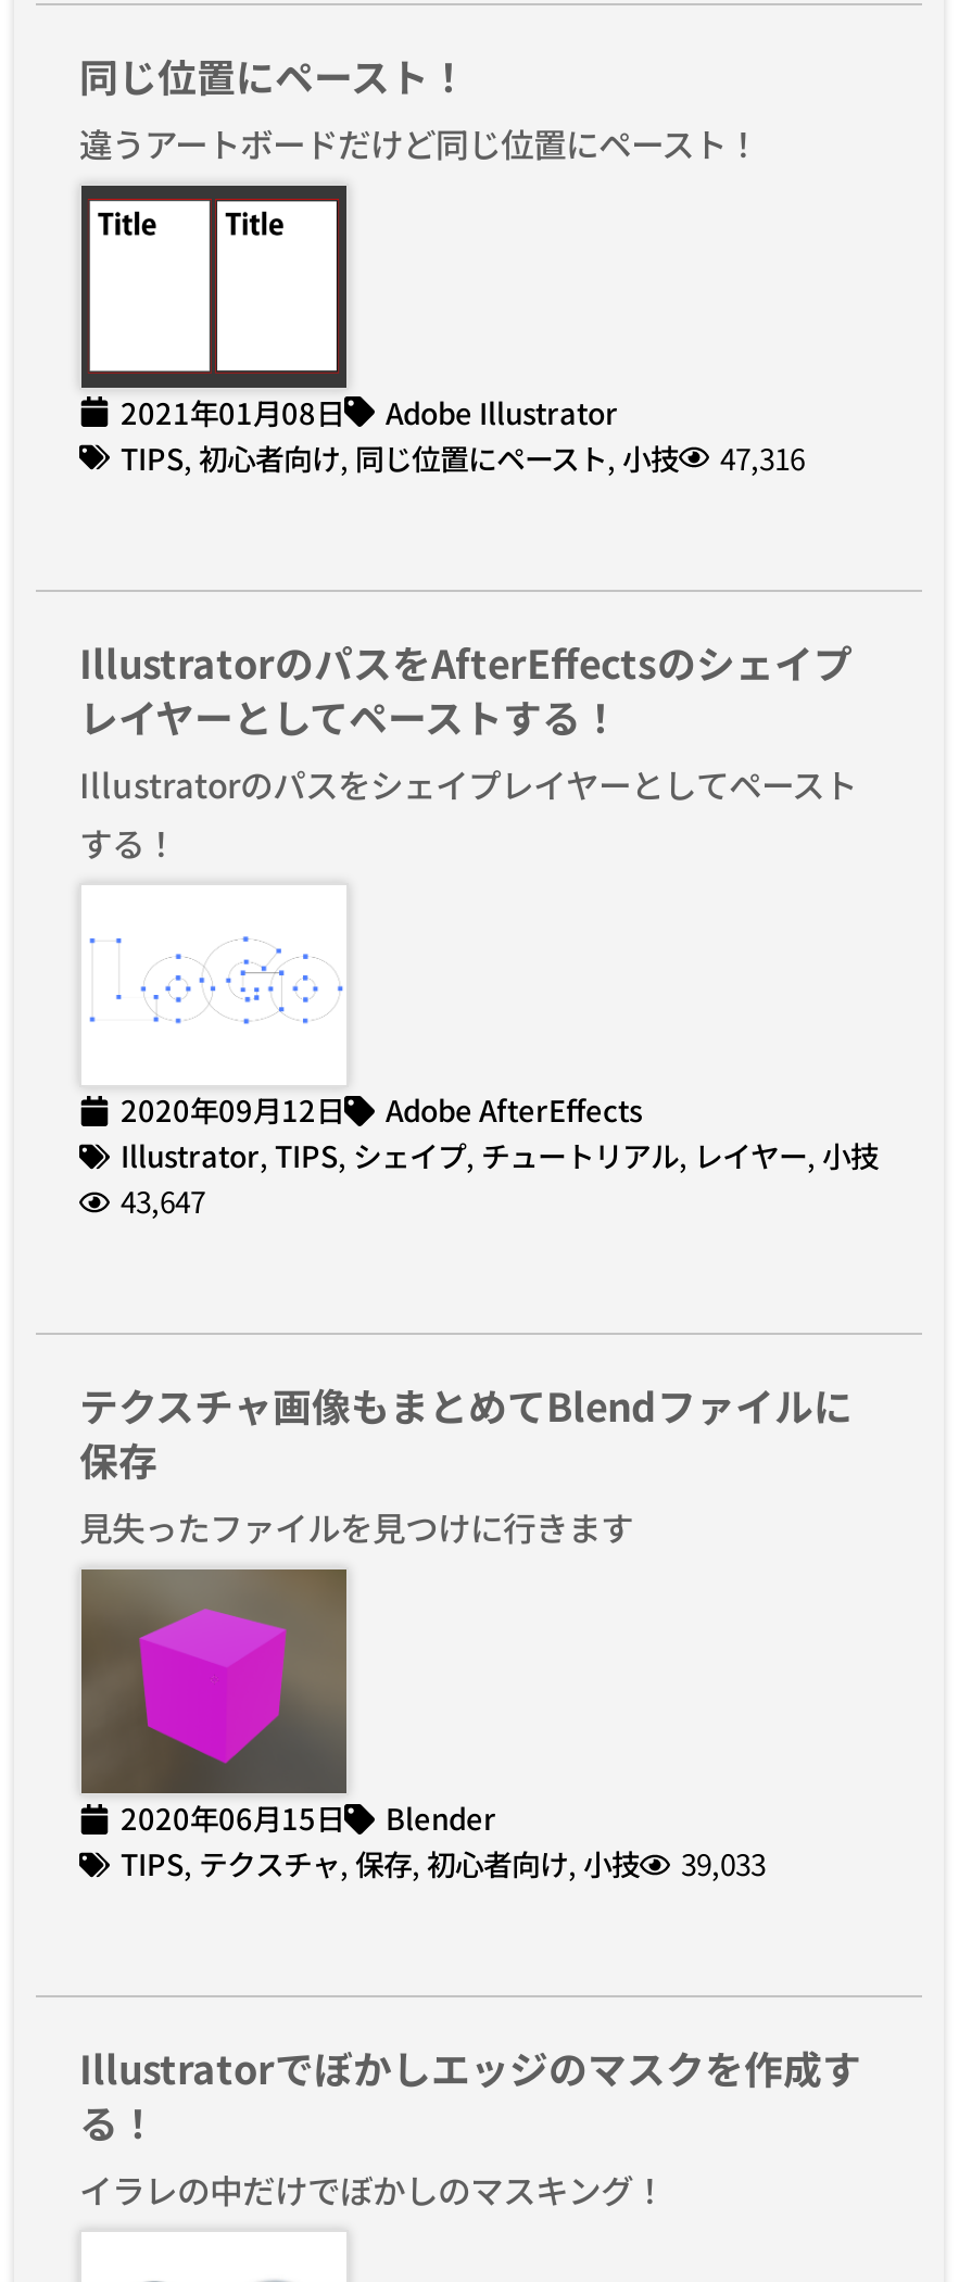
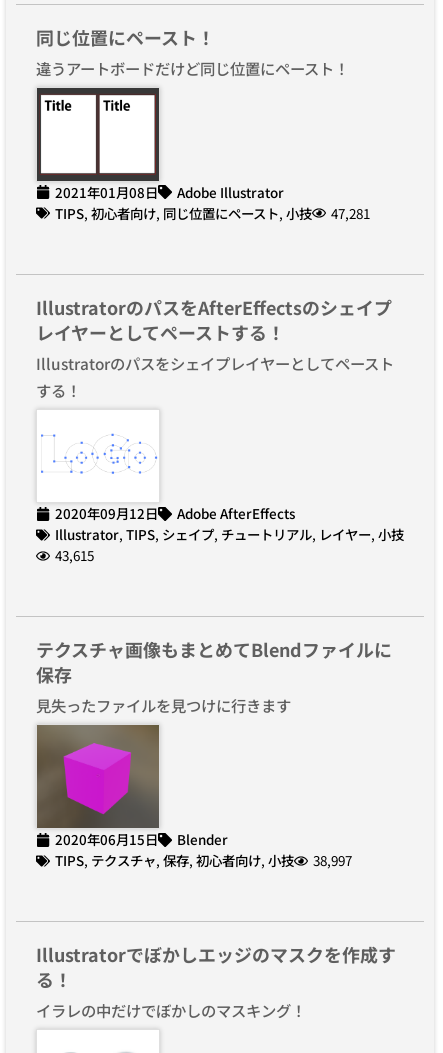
[121,435,805,478] TIPS,初心者向け,同じ位置にペースト,小技 47,316 -> [55,203,370,223] TIPS,初心者向け,同じ位置にペースト,小技 47,281
[121,1179,205,1223] 43,647 -> [55,545,94,565] 43,615
[121,1841,766,1885] TIPS,テクスチャ,保存,初心者向け,小技 39,033 -> [55,850,352,870] TIPS,テクスチャ,保存,初心者向け,小技 38,997

